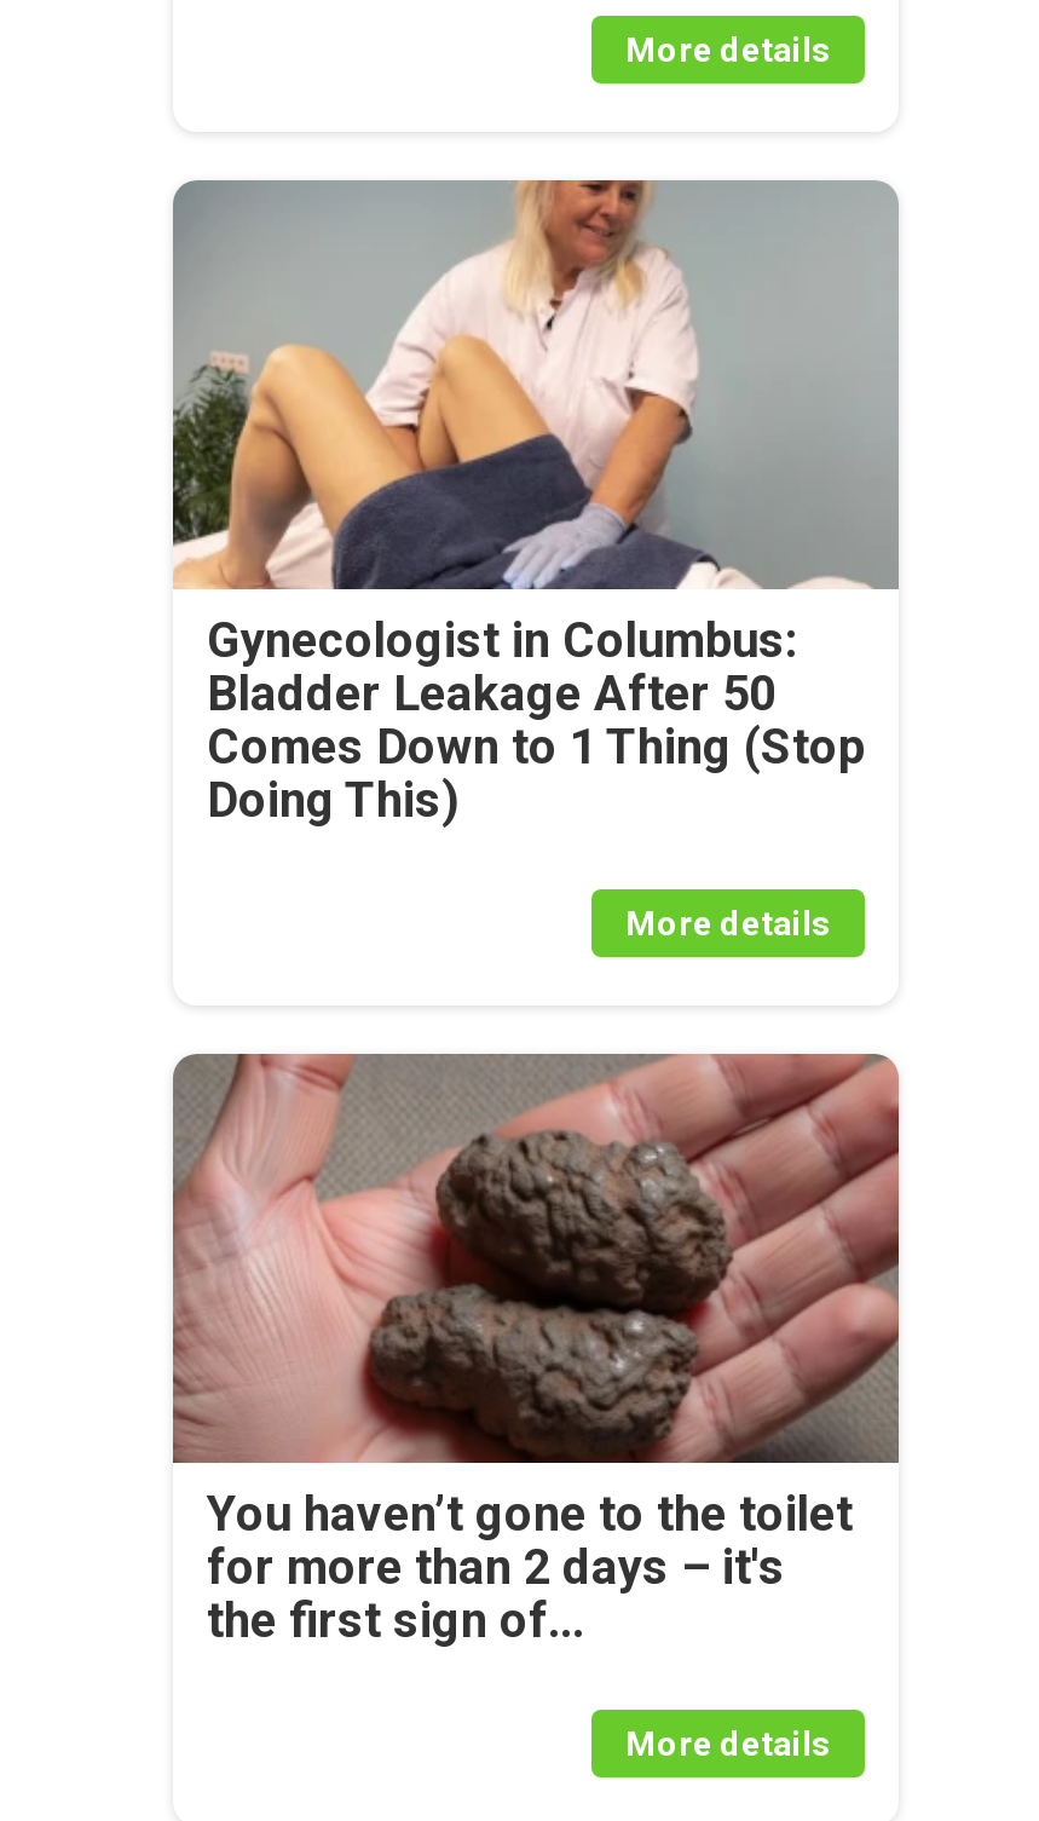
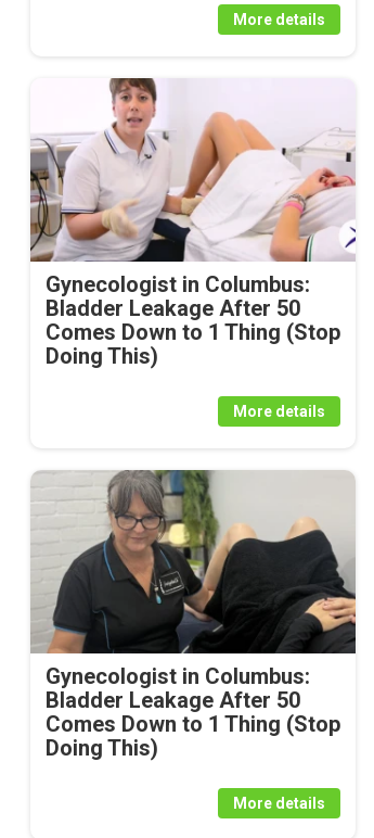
[171,178,901,592] [image] -> [29,78,357,263] [image]
[173,1054,901,1649] [image] | You haven’t gone to the toilet | for more than 2 days – it's | the first sign of... -> [31,471,356,761] [image] | Gynecologist in Columbus: | Bladder Leakage After 50 | Comes Down to 1 Thing (Stop | Doing This)

